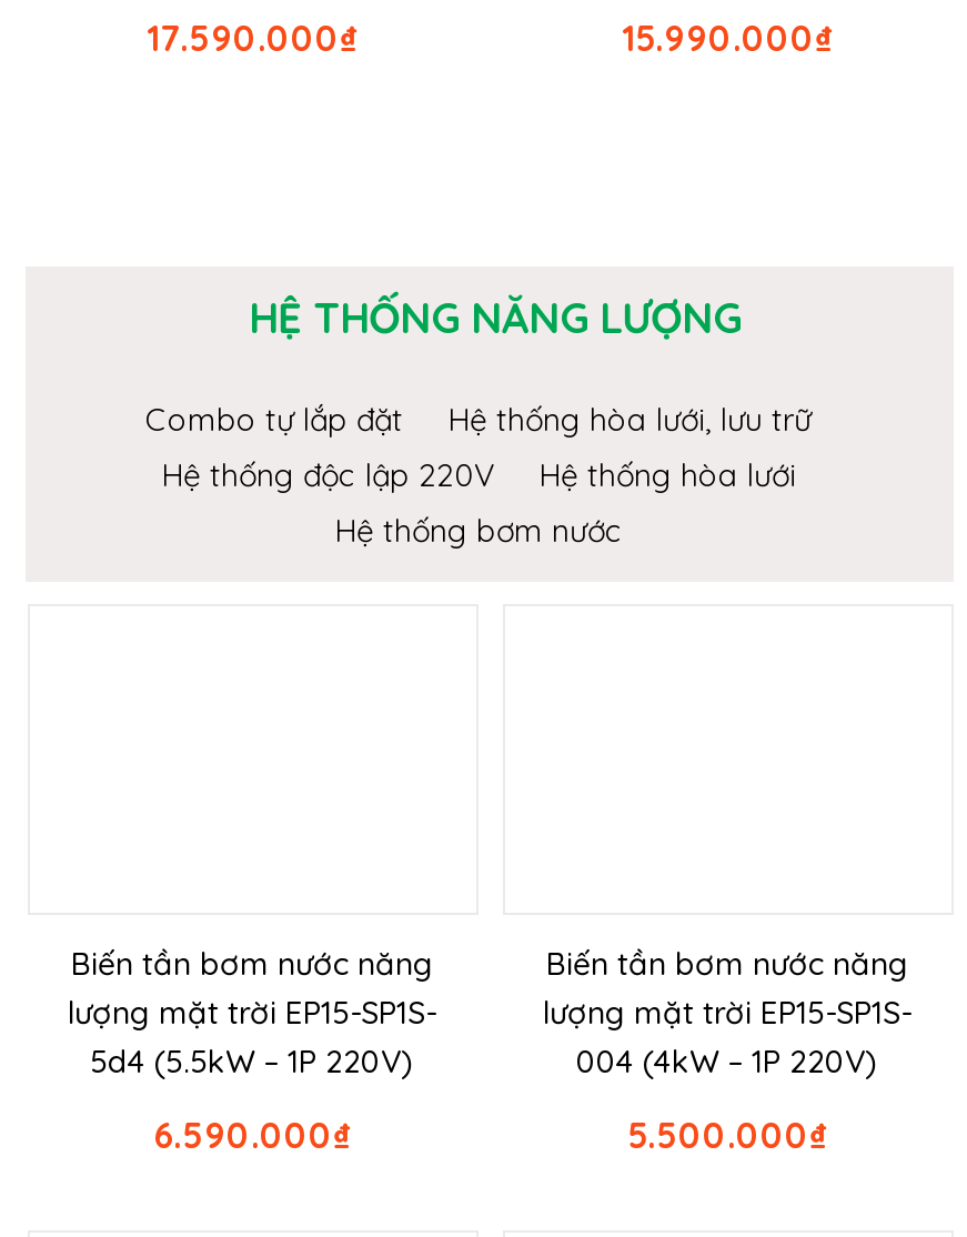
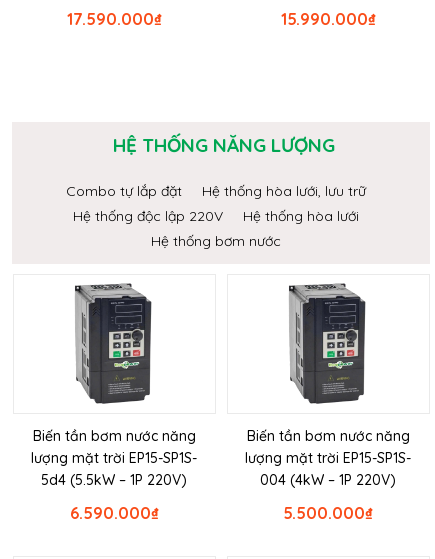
none -> [74,282,153,405] [image]
none -> [288,282,367,405] [image]

